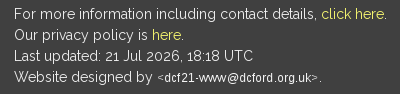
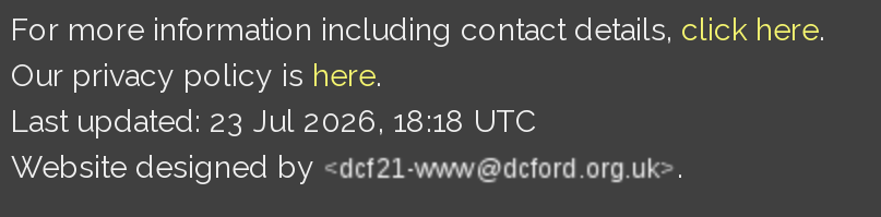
[14,48,253,64] Last updated: 21 Jul 2026, 18:18 UTC -> [11,104,537,138] Last updated: 23 Jul 2026, 18:18 UTC

